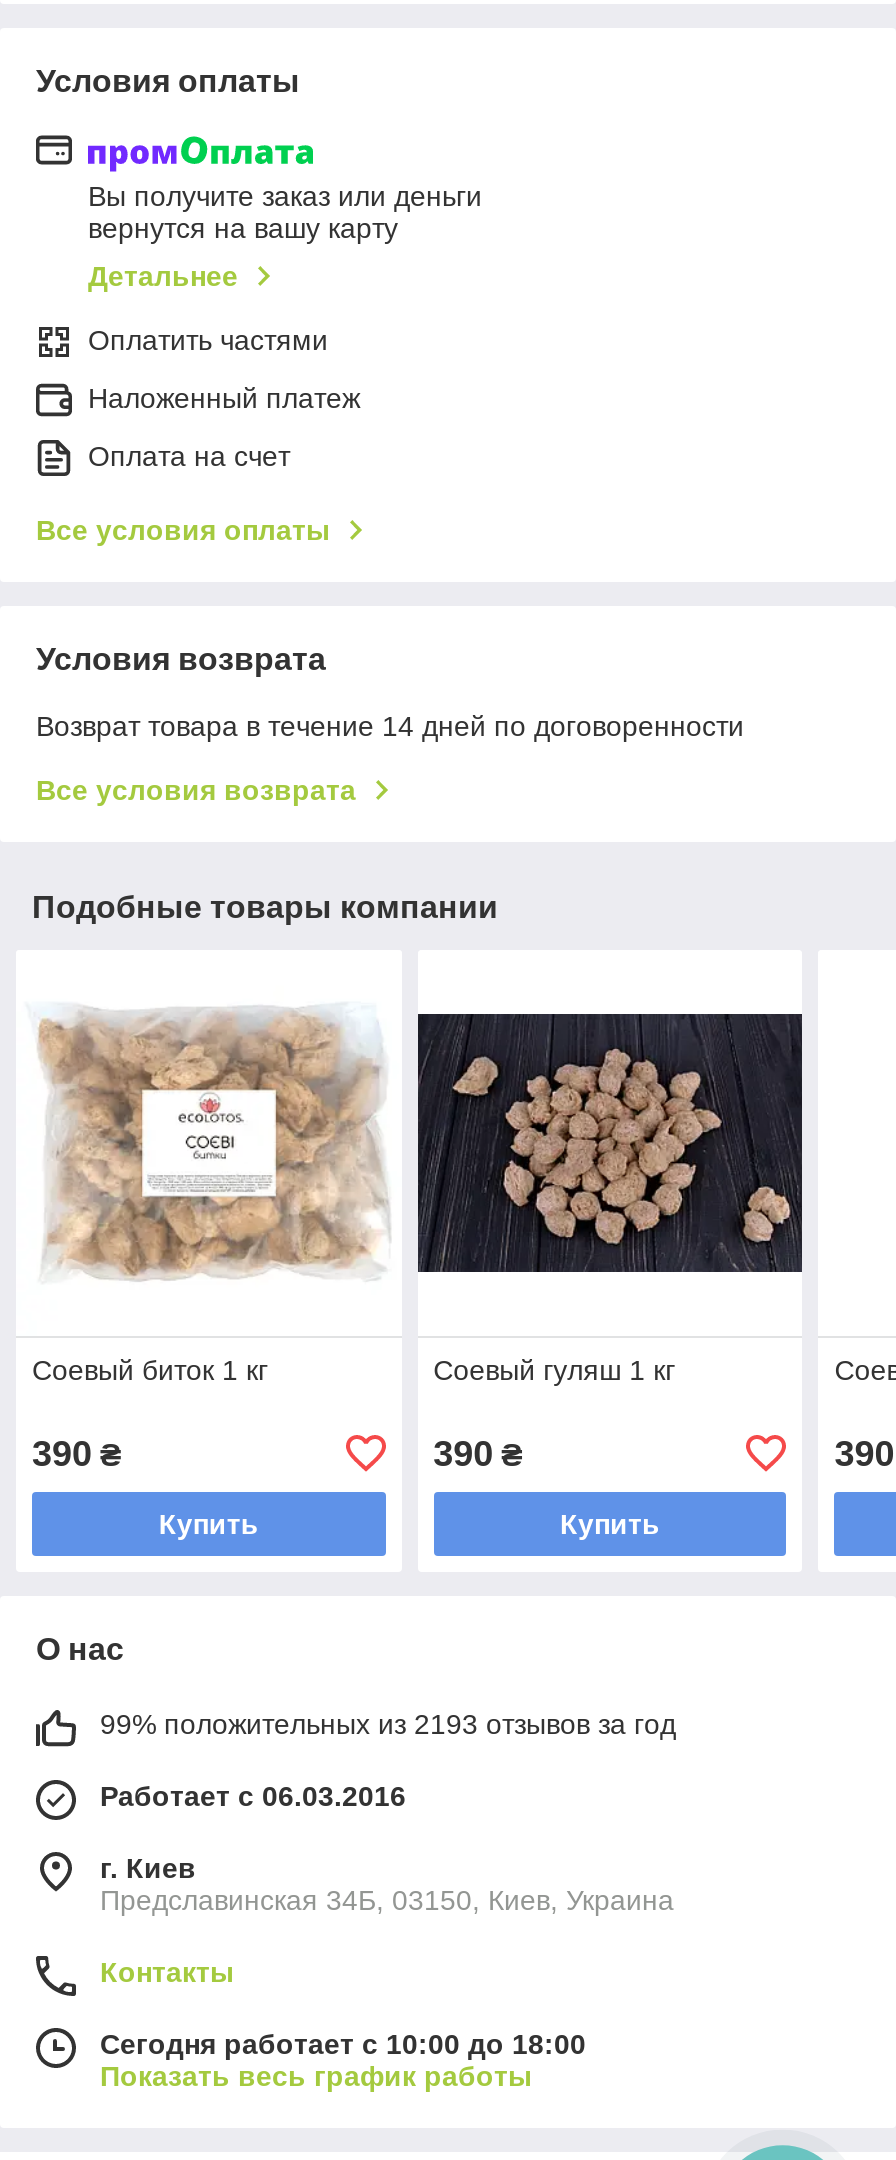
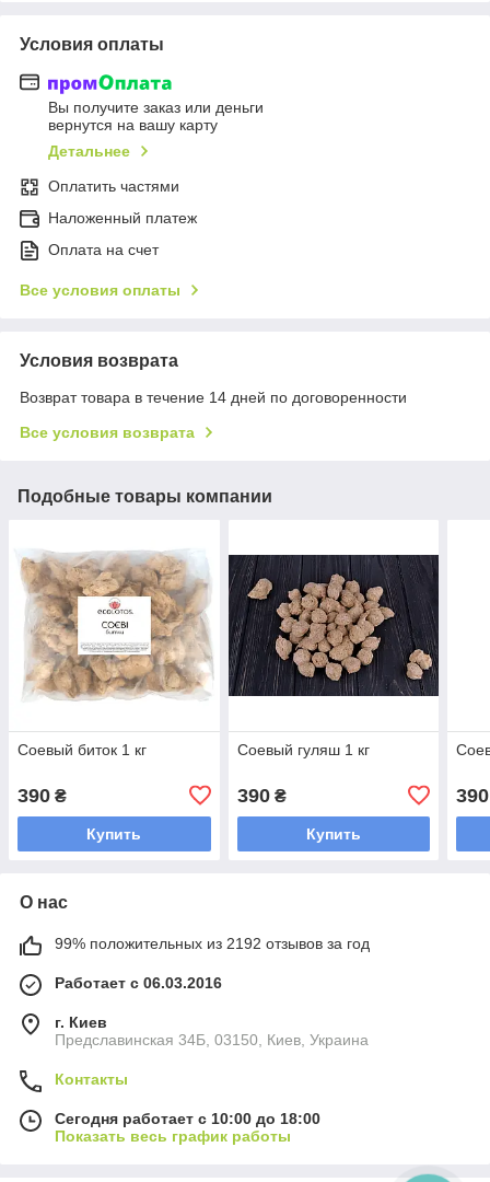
[100,1708,676,1740] 99% положительных из 2193 отзывов за год -> [55,934,370,952] 99% положительных из 2192 отзывов за год

